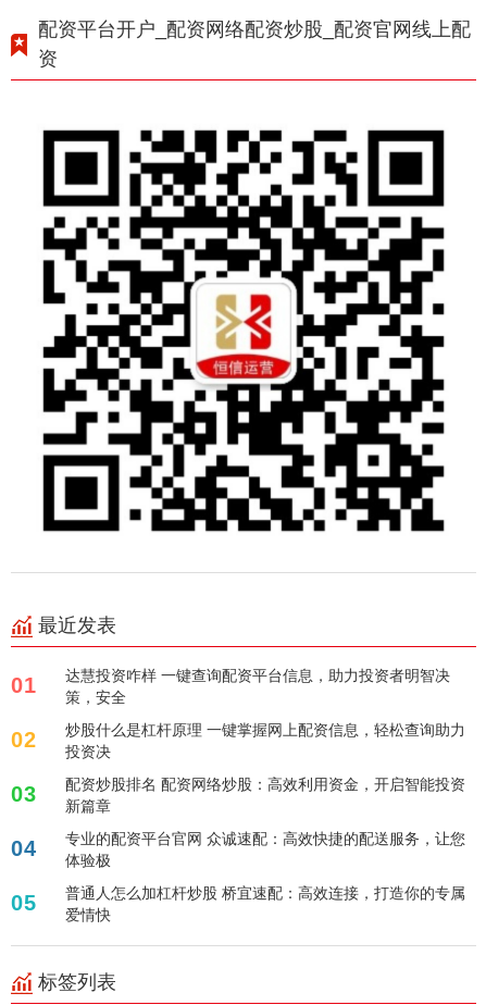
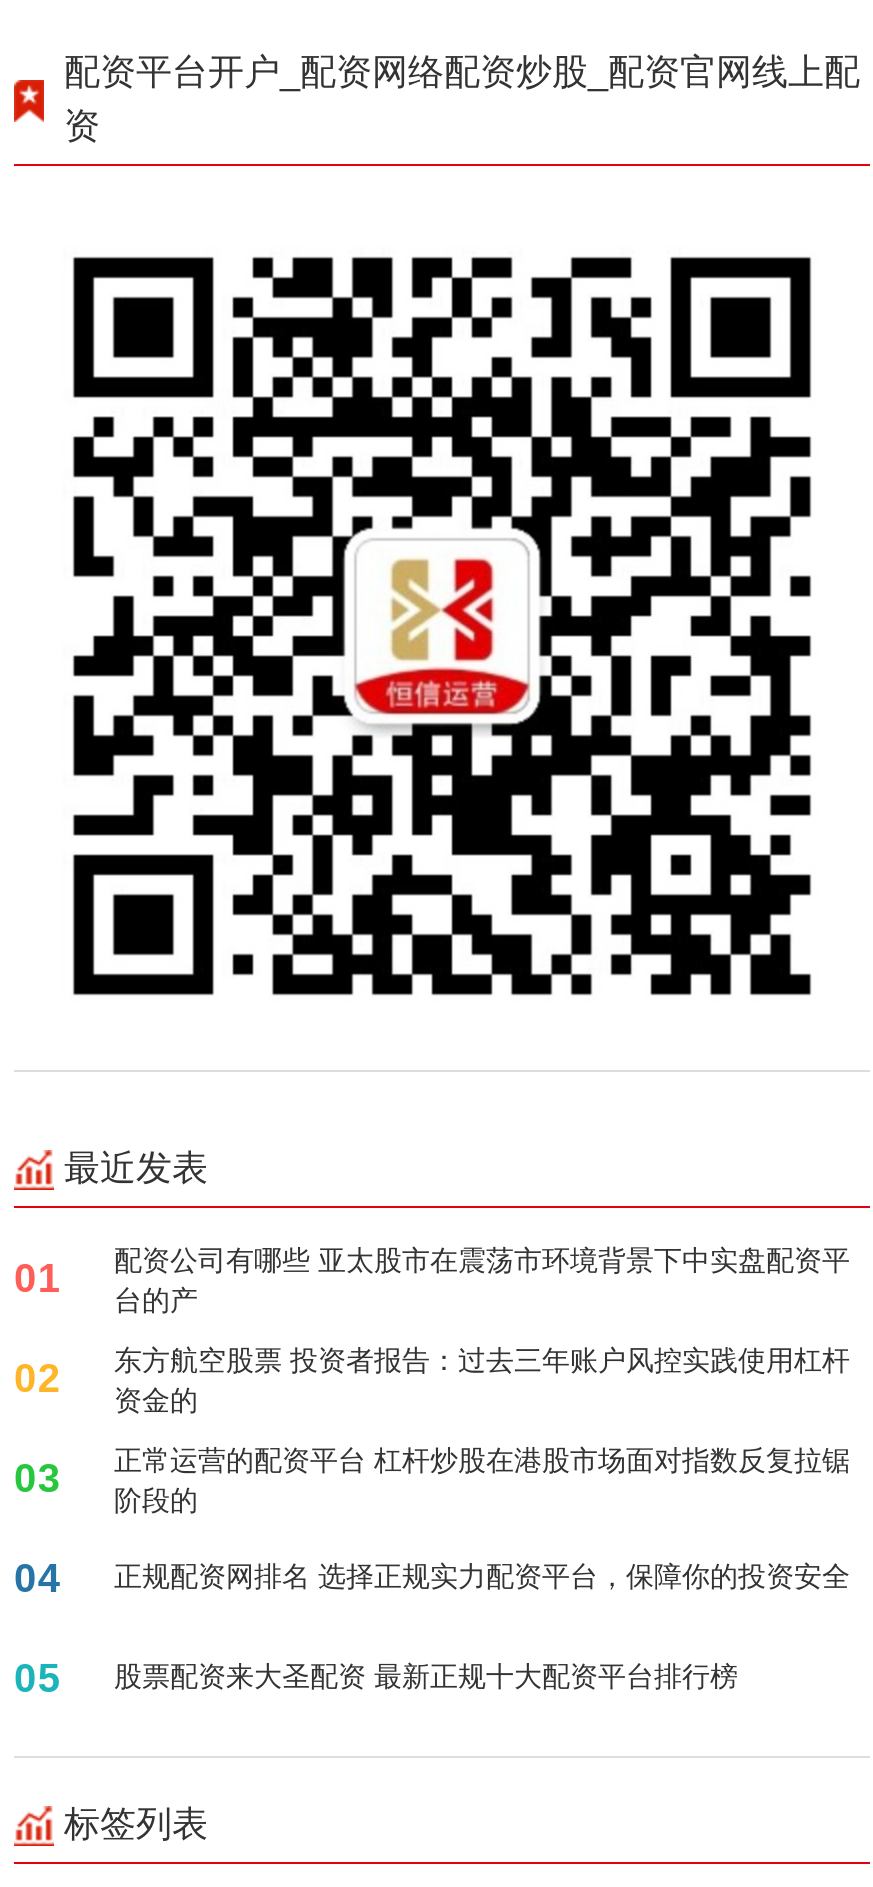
[65,664,450,706] 达慧投资咋样 一键查询配资平台信息，助力投资者明智决 | 策，安全 -> [114,1239,850,1317] 配资公司有哪些 亚太股市在震荡市环境背景下中实盘配资平 | 台的产
[65,718,465,761] 炒股什么是杠杆原理 一键掌握网上配资信息，轻松查询助力 | 投资决 -> [114,1339,850,1417] 东方航空股票 投资者报告：过去三年账户风控实践使用杠杆 | 资金的
[65,773,465,815] 配资炒股排名 配资网络炒股：高效利用资金，开启智能投资 | 新篇章 -> [114,1439,850,1517] 正常运营的配资平台 杠杆炒股在港股市场面对指数反复拉锯 | 阶段的
[65,827,465,870] 专业的配资平台官网 众诚速配：高效快捷的配送服务，让您 | 体验极 -> [114,1555,850,1593] 正规配资网排名 选择正规实力配资平台，保障你的投资安全
[65,882,465,924] 普通人怎么加杠杆炒股 桥宜速配：高效连接，打造你的专属 | 爱情快 -> [114,1655,738,1693] 股票配资来大圣配资 最新正规十大配资平台排行榜

